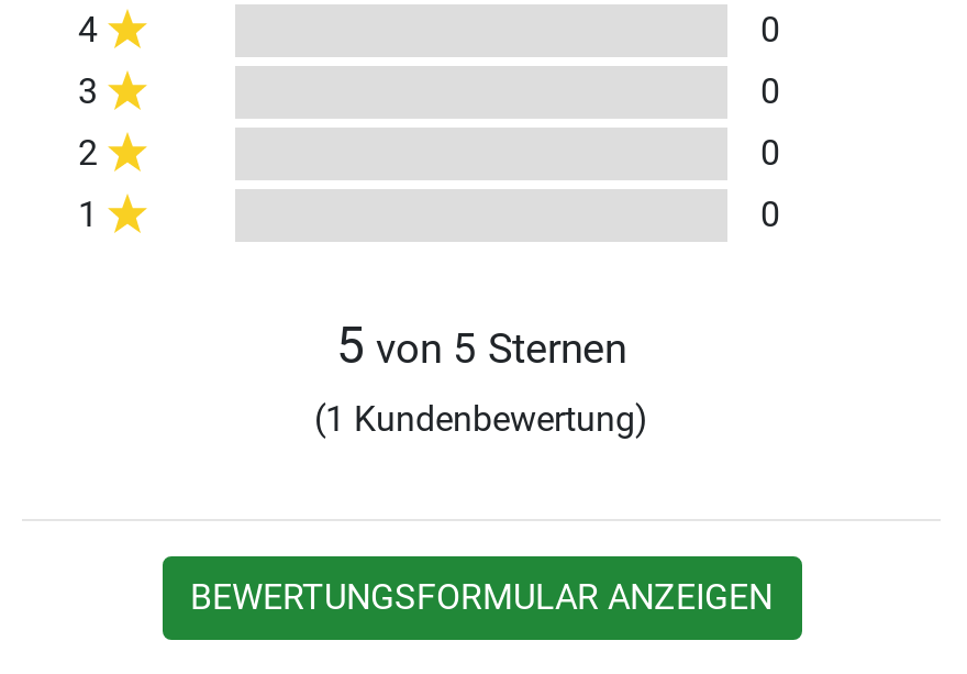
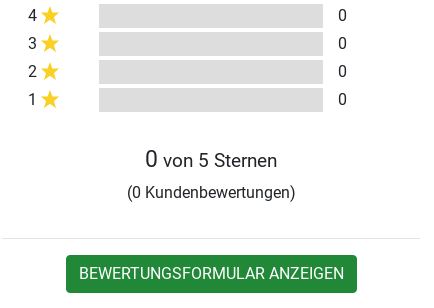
[314,317,648,440] 5 von 5 Sternen | (1 Kundenbewertung) -> [126,146,295,202] 0 von 5 Sternen | (0 Kundenbewertungen)

